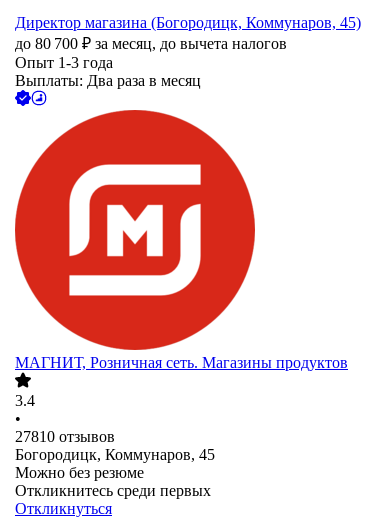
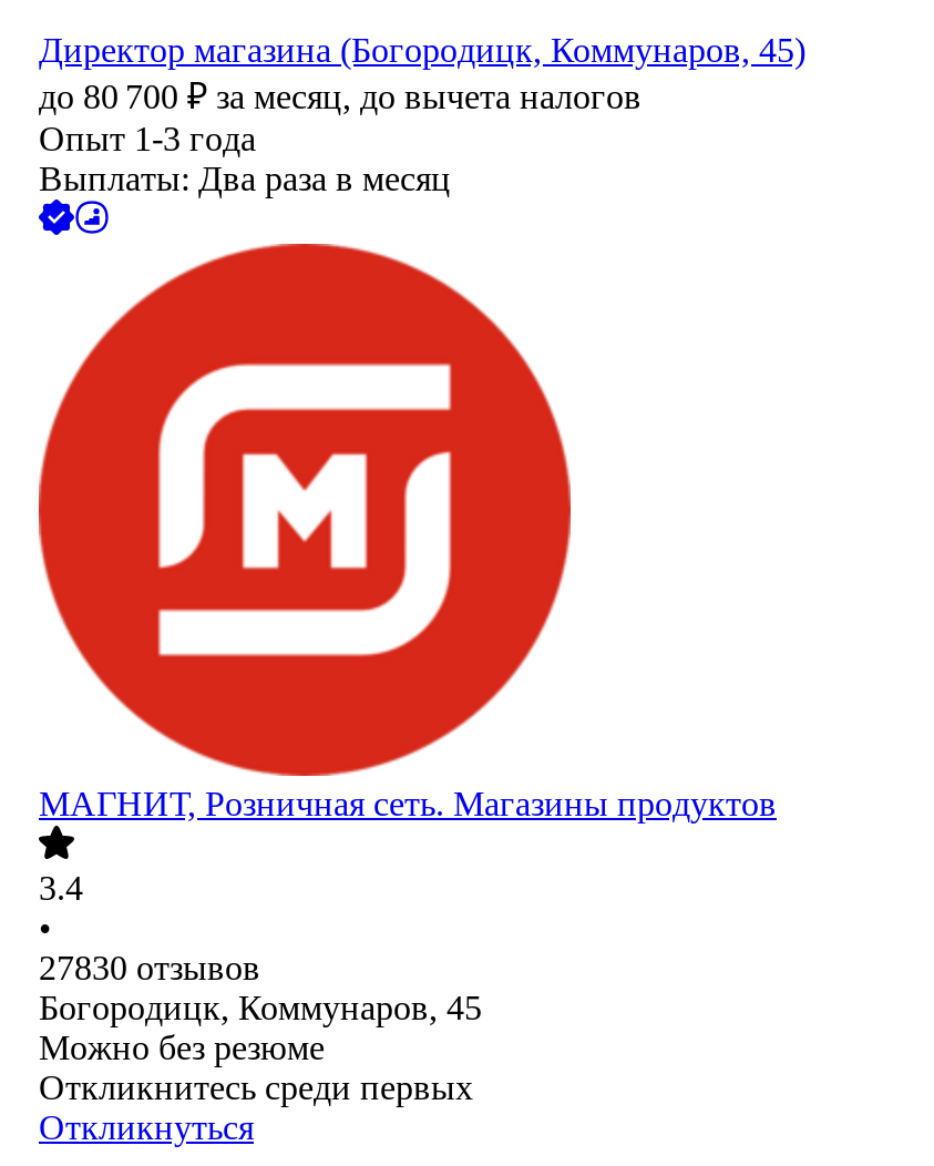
[15,428,115,445] 27810 отзывов -> [39,949,260,987] 27830 отзывов

